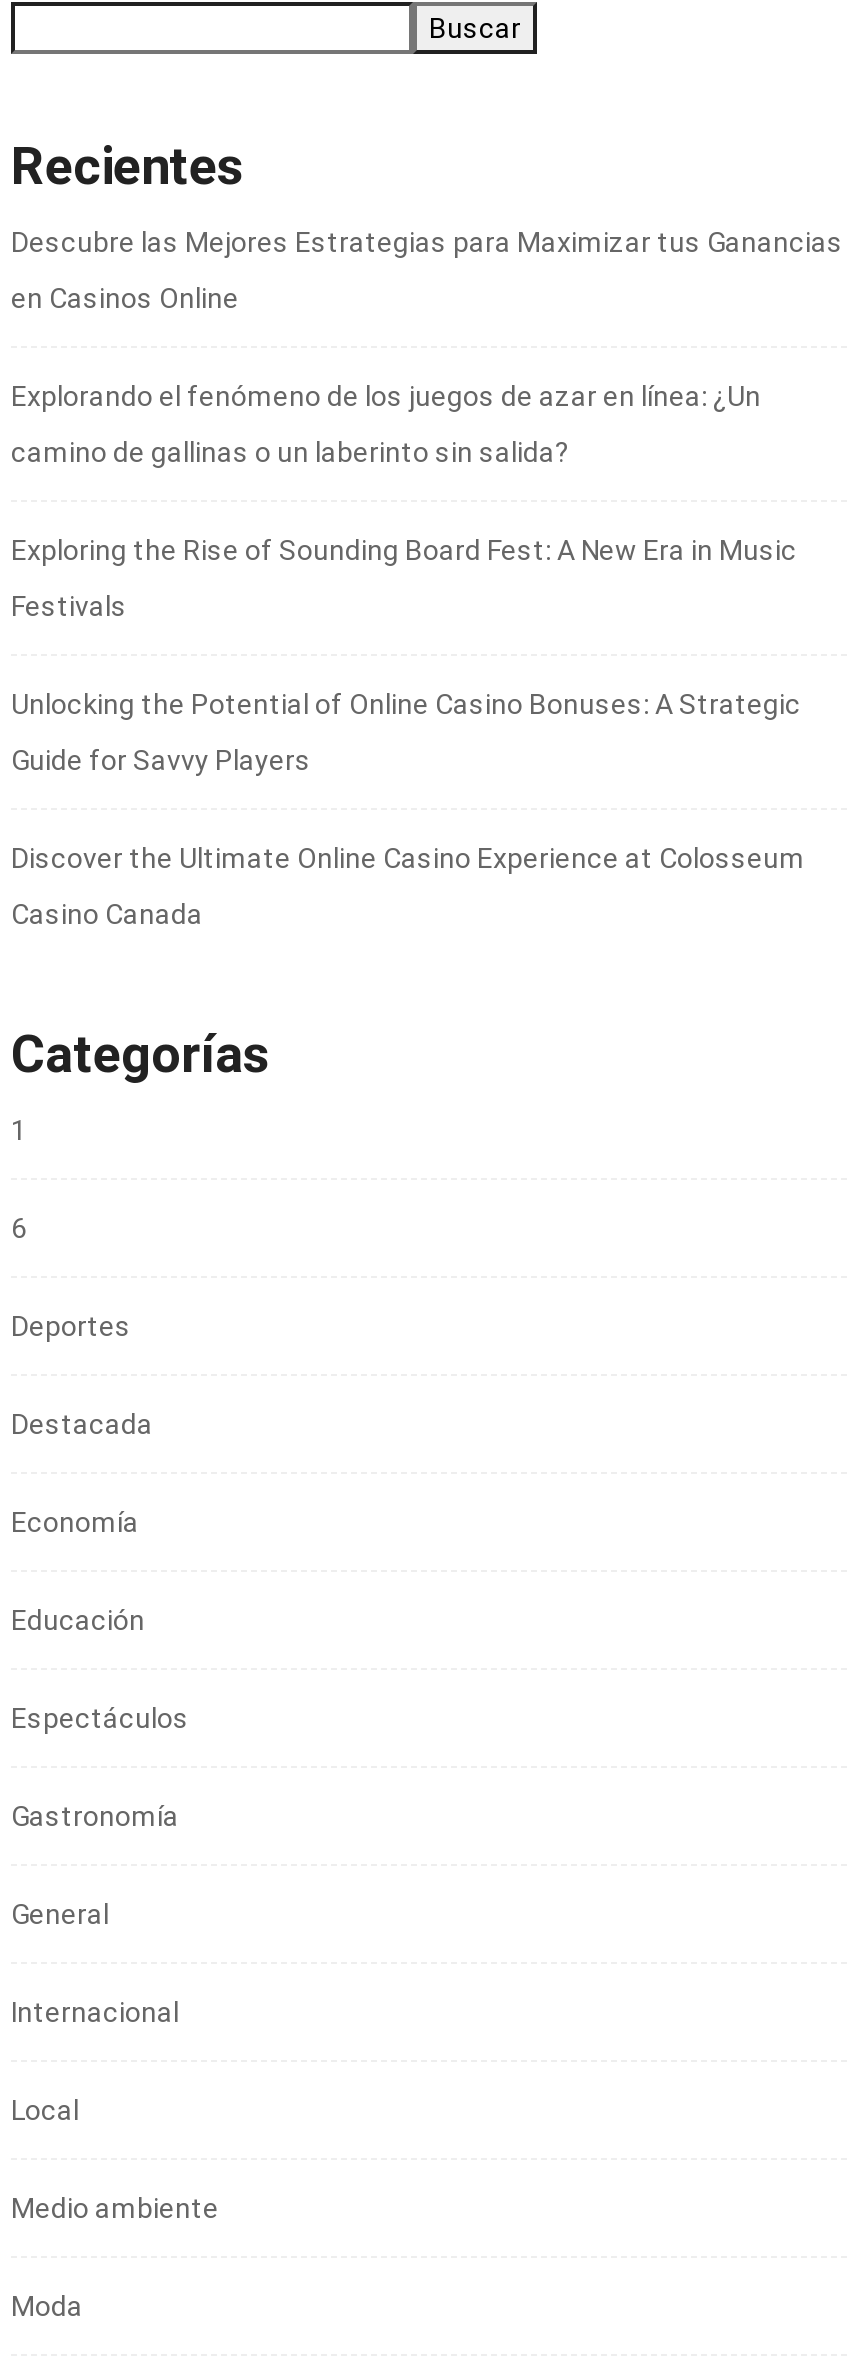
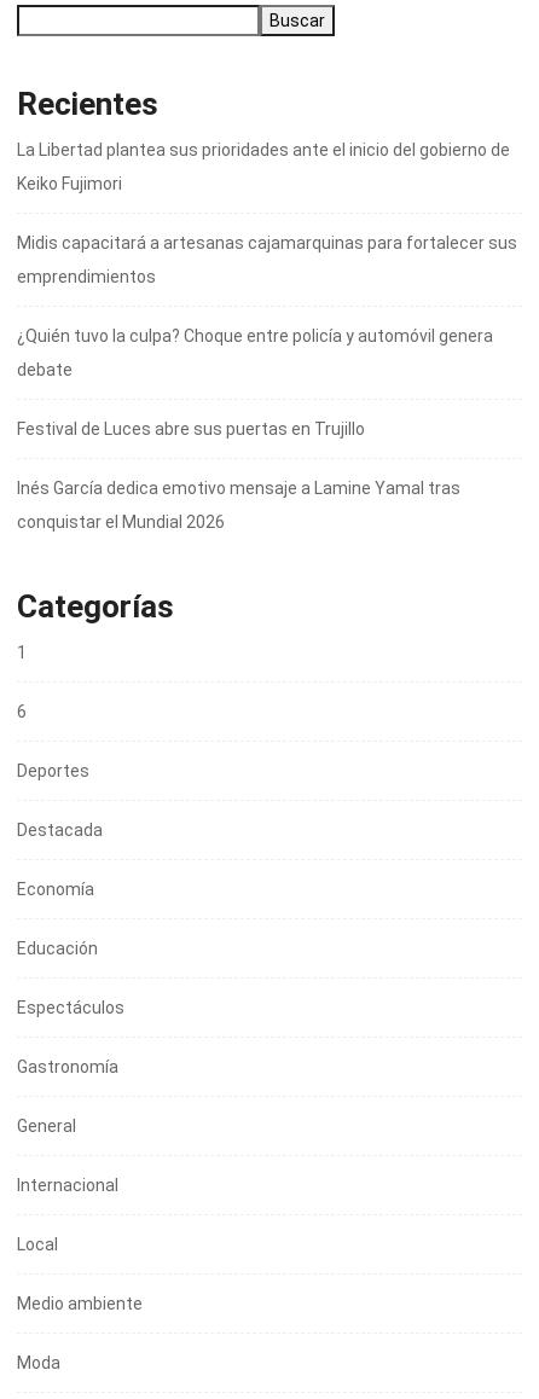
[11,225,843,929] Descubre las Mejores Estrategias para Maximizar tus Ganancias | en Casinos Online | Explorando el fenómeno de los juegos de azar en línea: ¿Un | camino de gallinas o un laberinto sin salida? | Exploring the Rise of Sounding Board Fest: A New Era in Music | Festivals | Unlocking the Potential of Online Casino Bonuses: A Strategic | Guide for Savvy Players | Discover the Ultimate Online Casino Experience at Colosseum | Casino Canada -> [17,140,517,531] La Libertad plantea sus prioridades ante el inicio del gobierno de | Keiko Fujimori | Midis capacitará a artesanas cajamarquinas para fortalecer sus | emprendimientos | ¿Quién tuvo la culpa? Choque entre policía y automóvil genera | debate | Festival de Luces abre sus puertas en Trujillo | Inés García dedica emotivo mensaje a Lamine Yamal tras | conquistar el Mundial 2026

